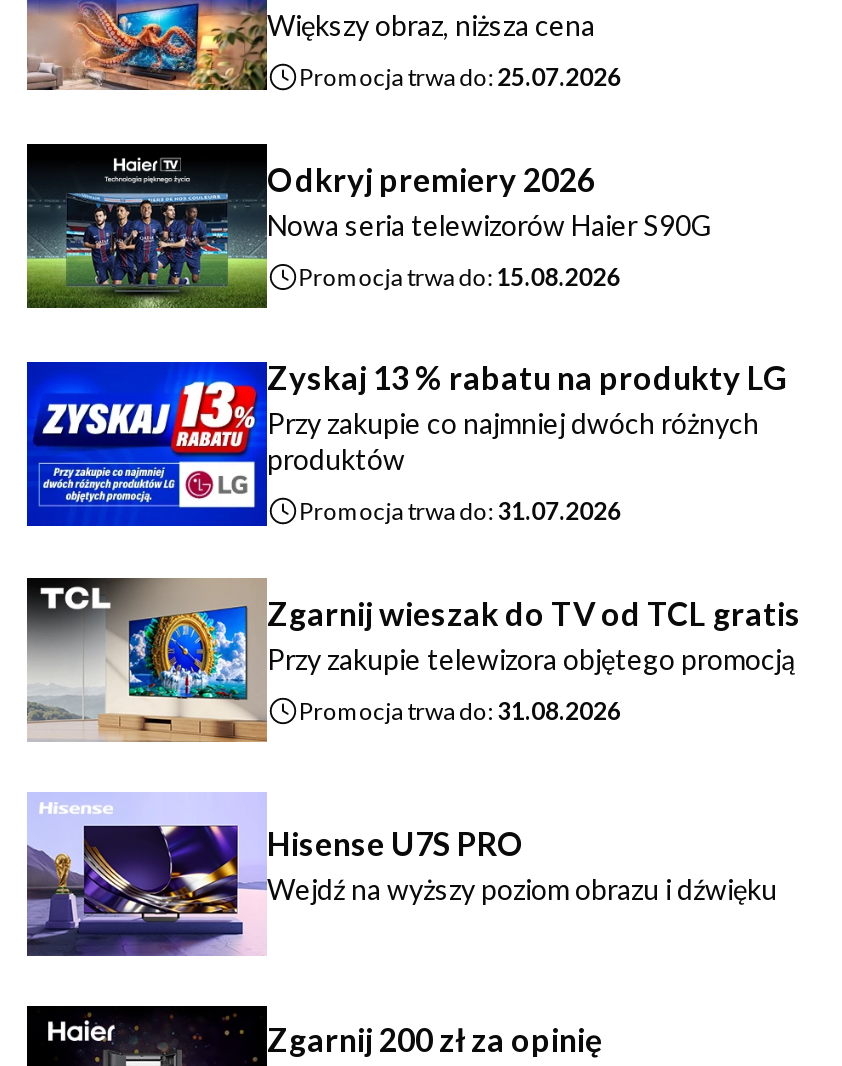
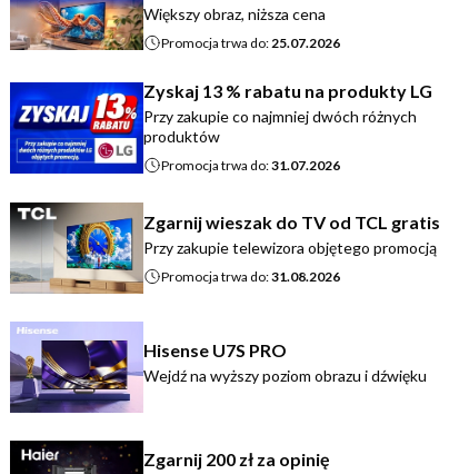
[25,142,713,310] [image] | Odkryj premiery 2026 | Nowa seria telewizorów Haier S90G | Promocja trwa do: 15.08.2026 -> none

